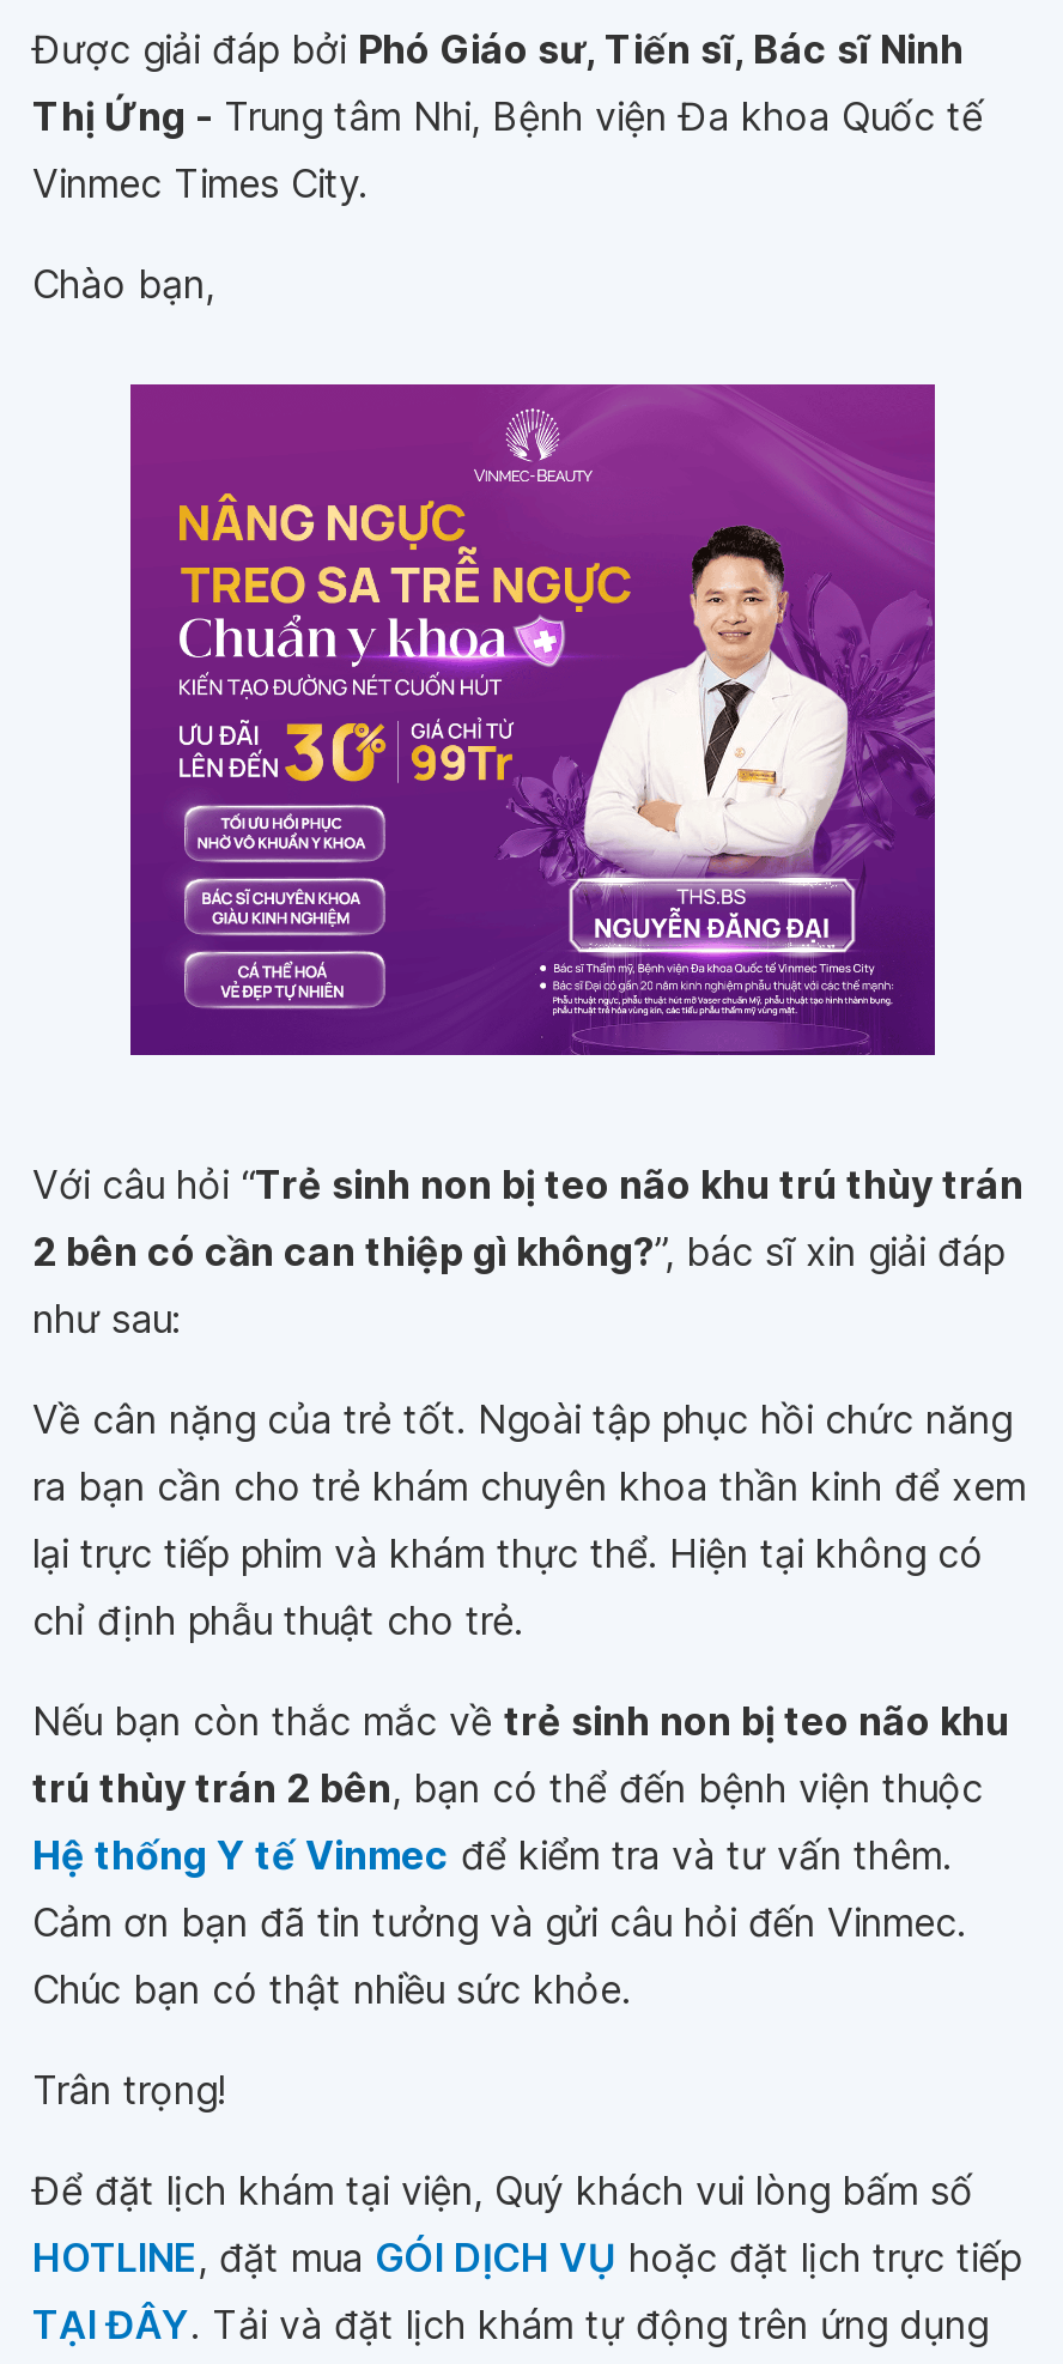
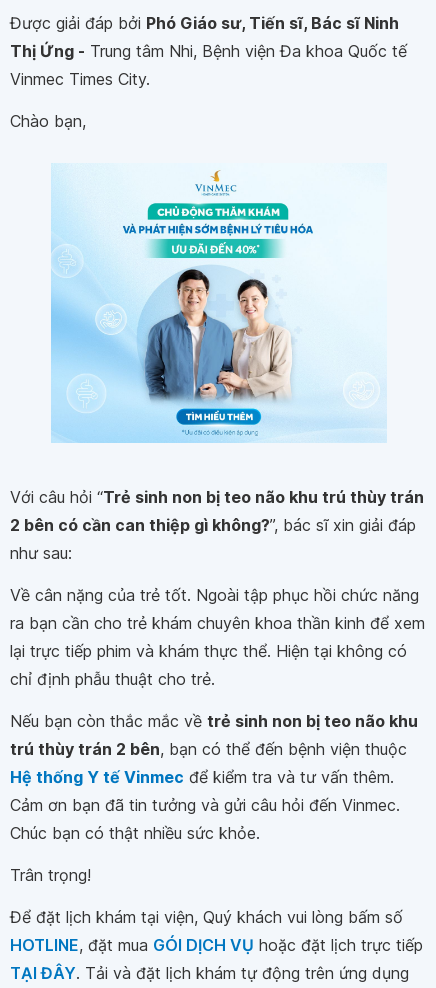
[128,382,937,1057] [image] -> [50,161,387,443] [image]

